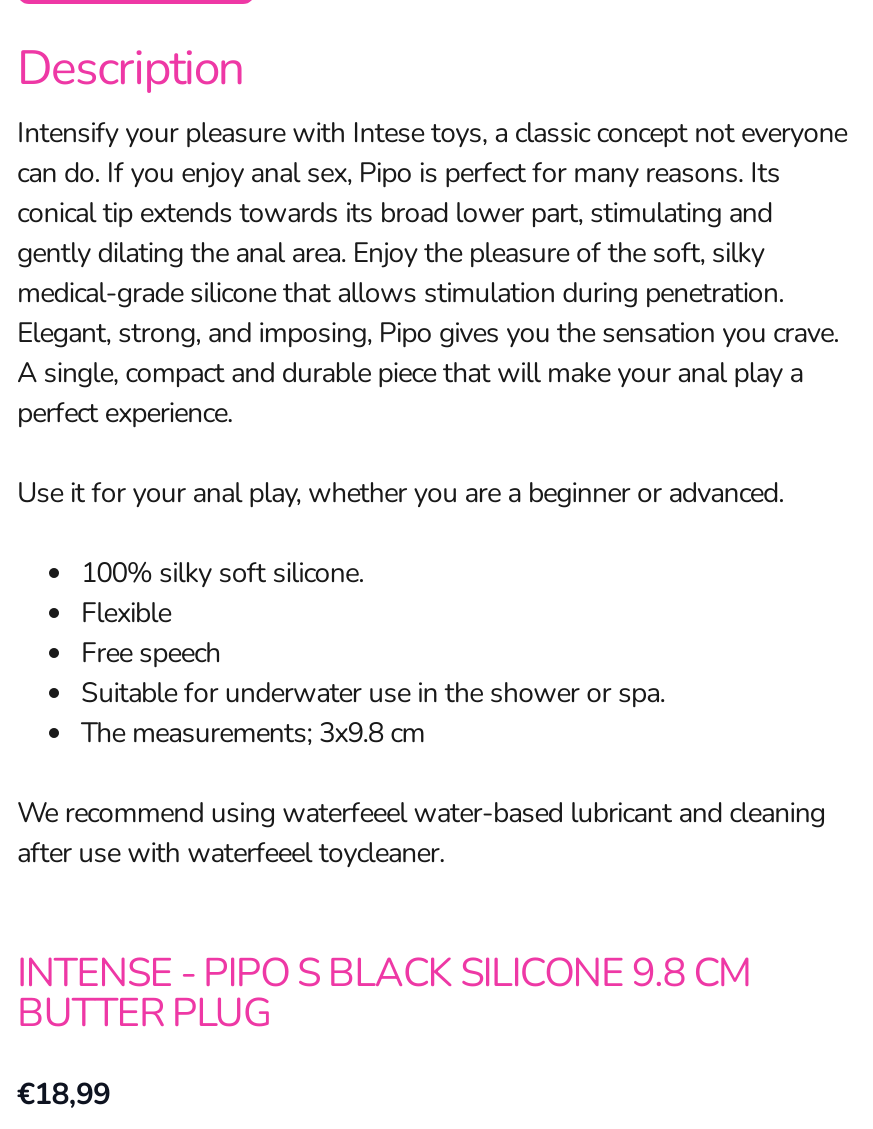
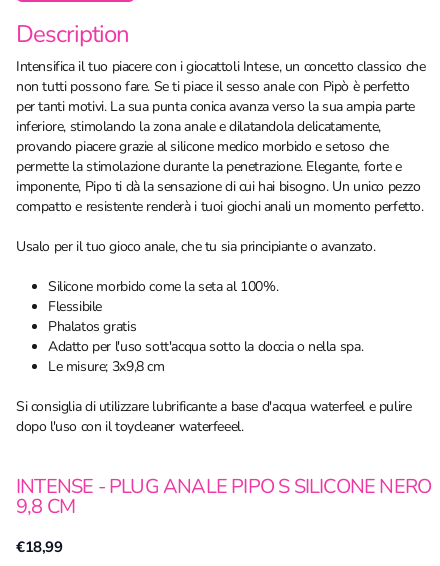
[17,114,847,432] Intensify your pleasure with Intese toys, a classic concept not everyone | can do. If you enjoy anal sex, Pipo is perfect for many reasons. Its | conical tip extends towards its broad lower part, stimulating and | gently dilating the anal area. Enjoy the pleasure of the soft, silky | medical-grade silicone that allows stimulation during penetration. | Elegant, strong, and imposing, Pipo gives you the sensation you crave. | A single, compact and durable piece that will make your anal play a | perfect experience. -> [16,57,425,216] Intensifica il tuo piacere con i giocattoli Intese, un concetto classico che | non tutti possono fare. Se ti piace il sesso anale con Pipò è perfetto | per tanti motivi. La sua punta conica avanza verso la sua ampia parte | inferiore, stimolando la zona anale e dilatandola delicatamente, | provando piacere grazie al silicone medico morbido e setoso che | permette la stimolazione durante la penetrazione. Elegante, forte e | imponente, Pipo ti dà la sensazione di cui hai bisogno. Un unico pezzo | compatto e resistente renderà i tuoi giochi anali un momento perfetto.
[17,474,784,512] Use it for your anal play, whether you are a beginner or advanced. -> [16,237,376,256] Usalo per il tuo gioco anale, che tu sia principiante o avanzato.
[81,554,665,752] 100% silky soft silicone. | Flexible | Free speech | Suitable for underwater use in the shower or spa. | The measurements; 3x9.8 cm -> [48,277,363,376] Silicone morbido come la seta al 100%. | Flessibile | Phalatos gratis | Adatto per l'uso sott'acqua sotto la doccia o nella spa. | Le misure; 3x9,8 cm
[17,794,825,872] We recommend using waterfeeel water-based lubricant and cleaning | after use with waterfeeel toycleaner. -> [16,397,411,436] Si consiglia di utilizzare lubrificante a base d'acqua waterfeel e pulire | dopo l'uso con il toycleaner waterfeeel.
[17,946,750,1040] INTENSE - PIPO S BLACK SILICONE 9.8 CM | BUTTER PLUG -> [16,473,431,520] INTENSE - PLUG ANALE PIPO S SILICONE NERO | 9,8 CM

